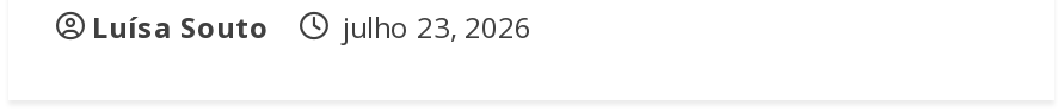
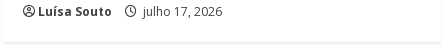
[92,8,531,48] Luísa Souto julho 23, 2026 -> [38,3,222,20] Luísa Souto julho 17, 2026

